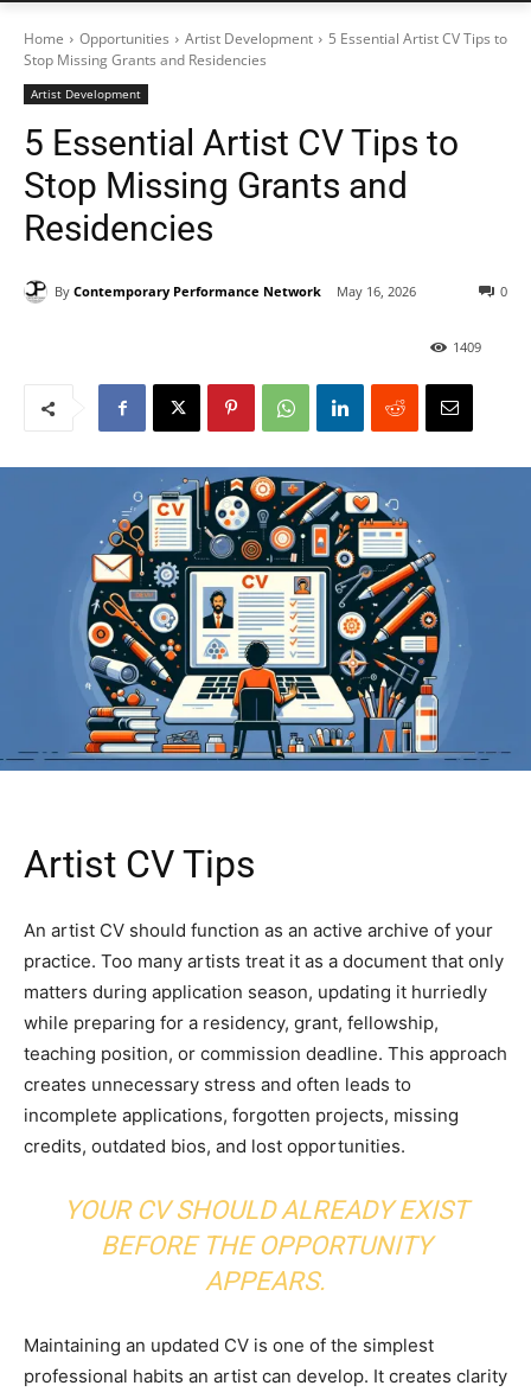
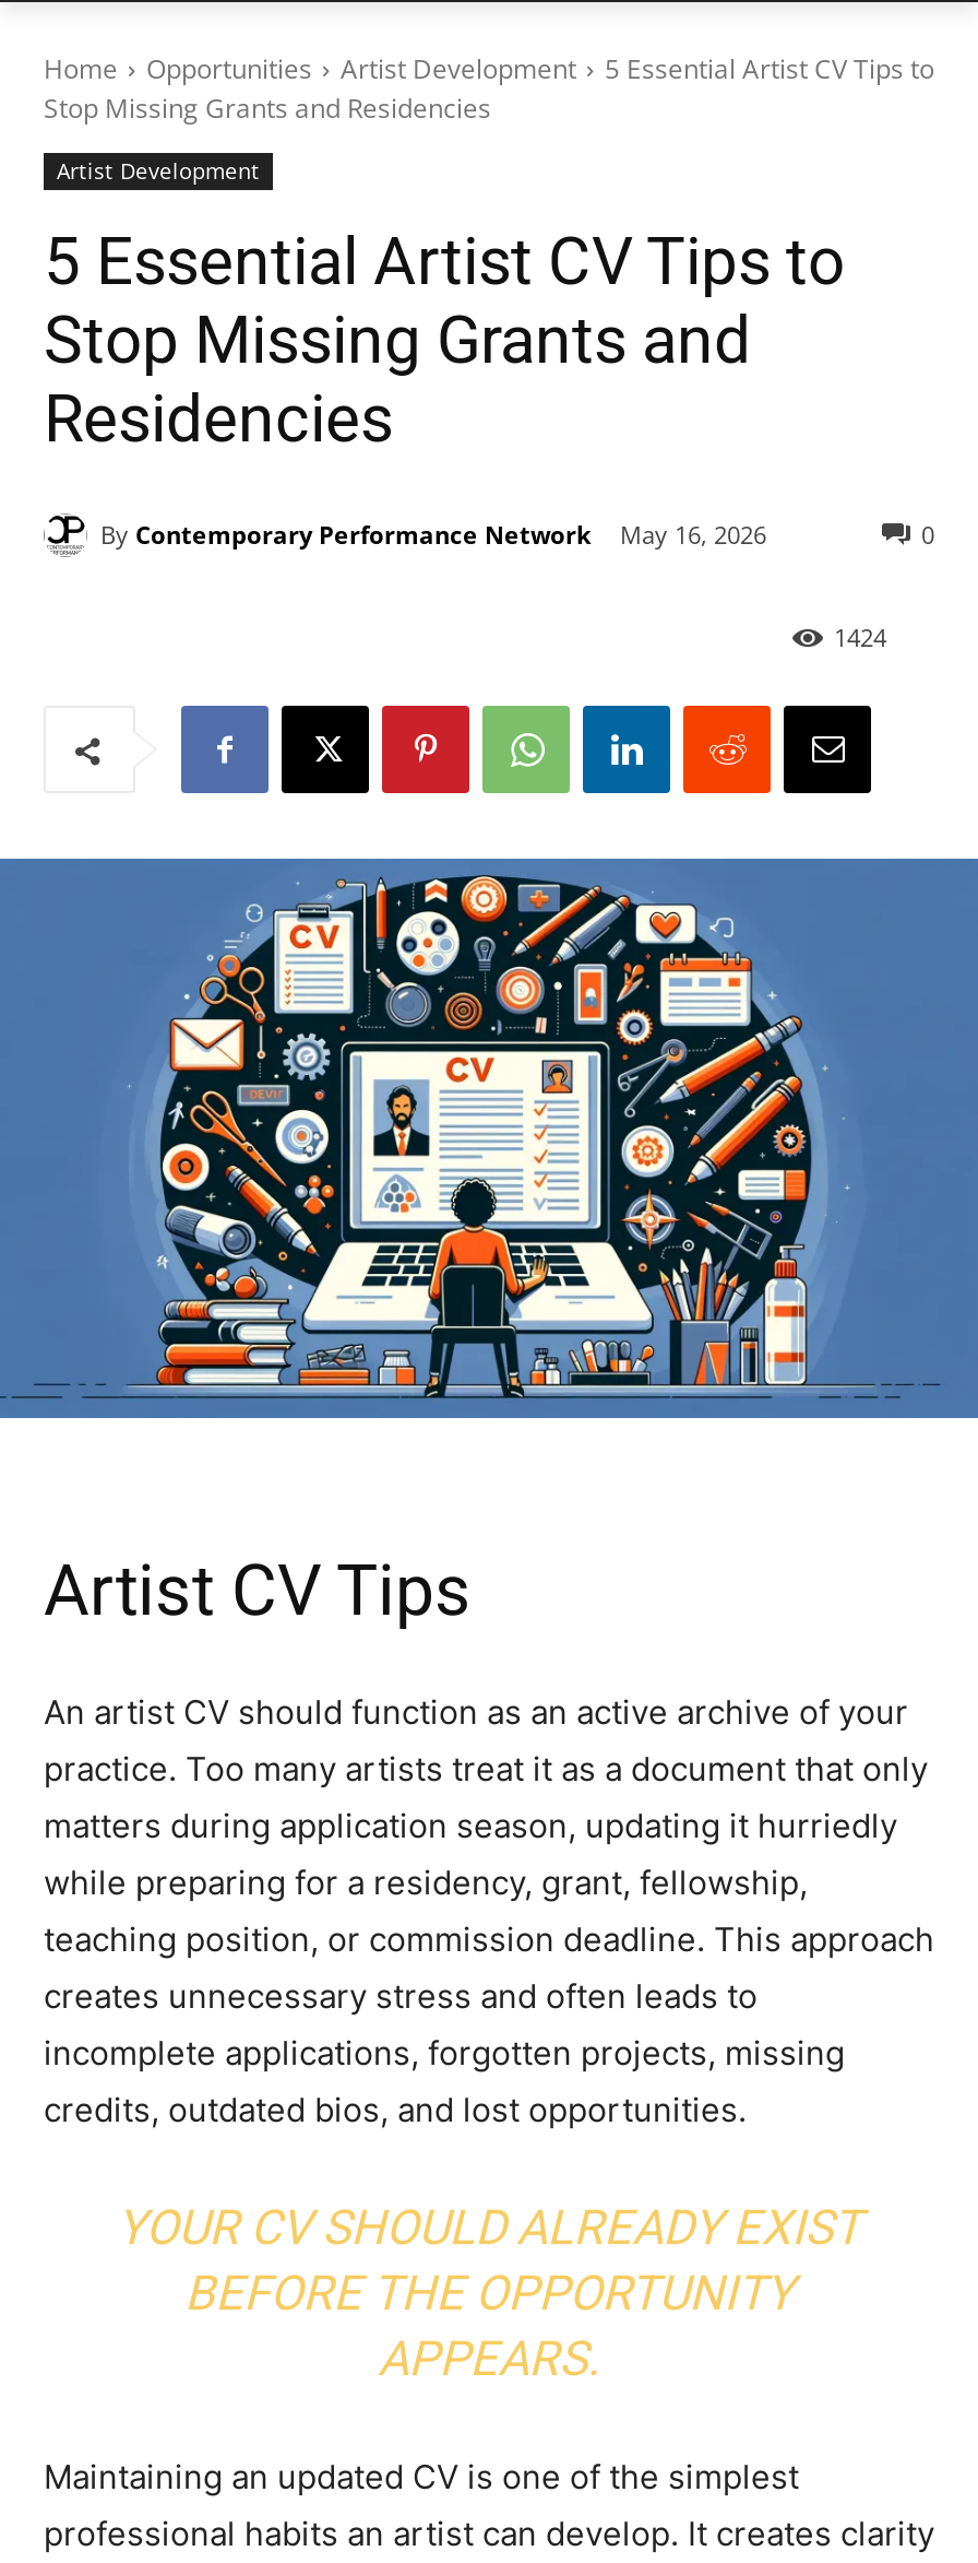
[453,338,481,356] 1409 -> [834,621,886,654] 1424

